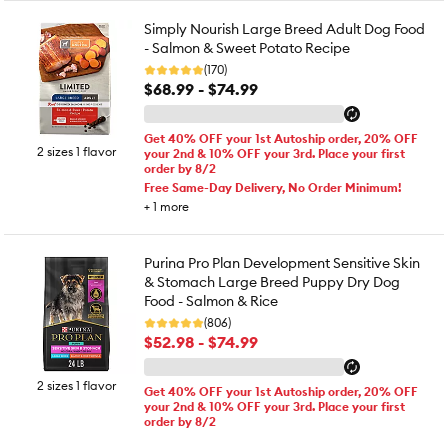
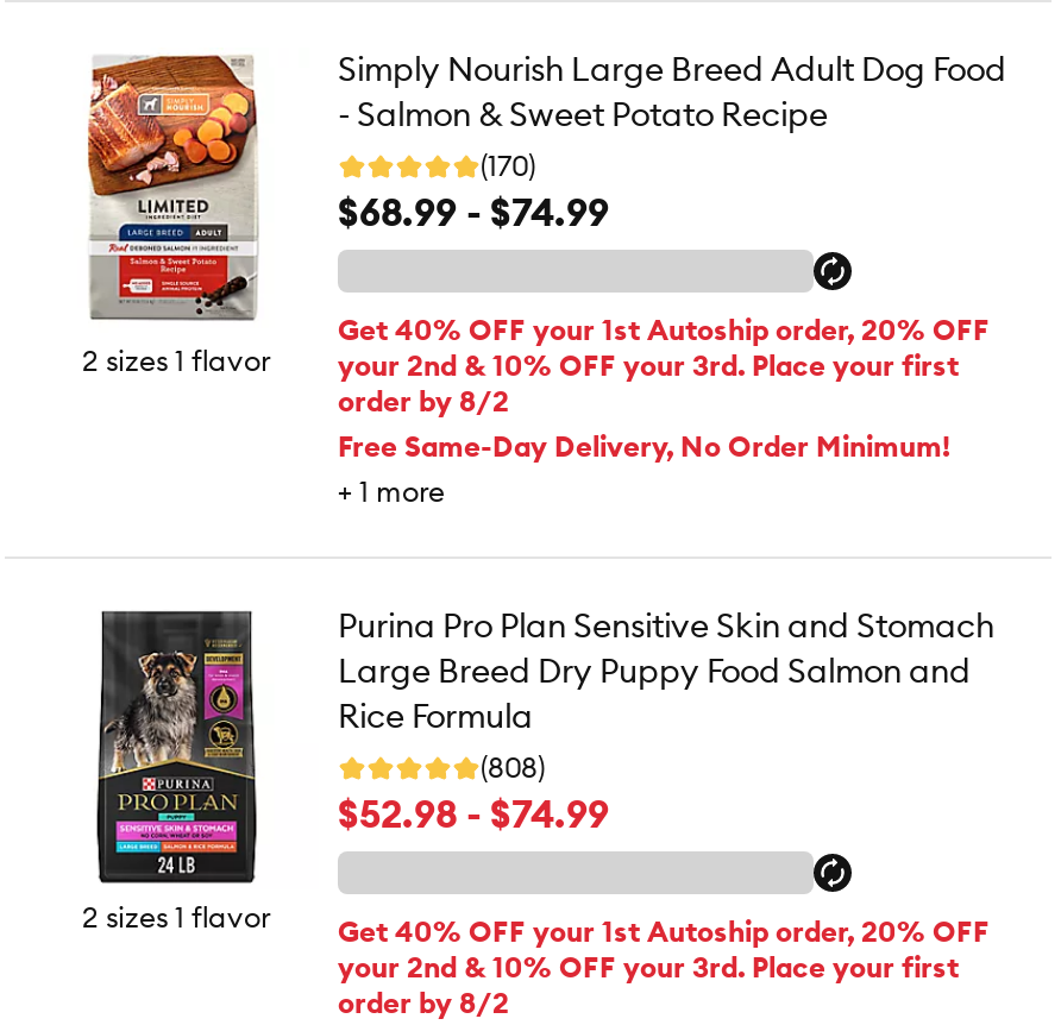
[144,254,420,330] Purina Pro Plan Development Sensitive Skin | & Stomach Large Breed Puppy Dry Dog | Food - Salmon & Rice | (806) -> [338,605,994,785] Purina Pro Plan Sensitive Skin and Stomach | Large Breed Dry Puppy Food Salmon and | Rice Formula | (808)

